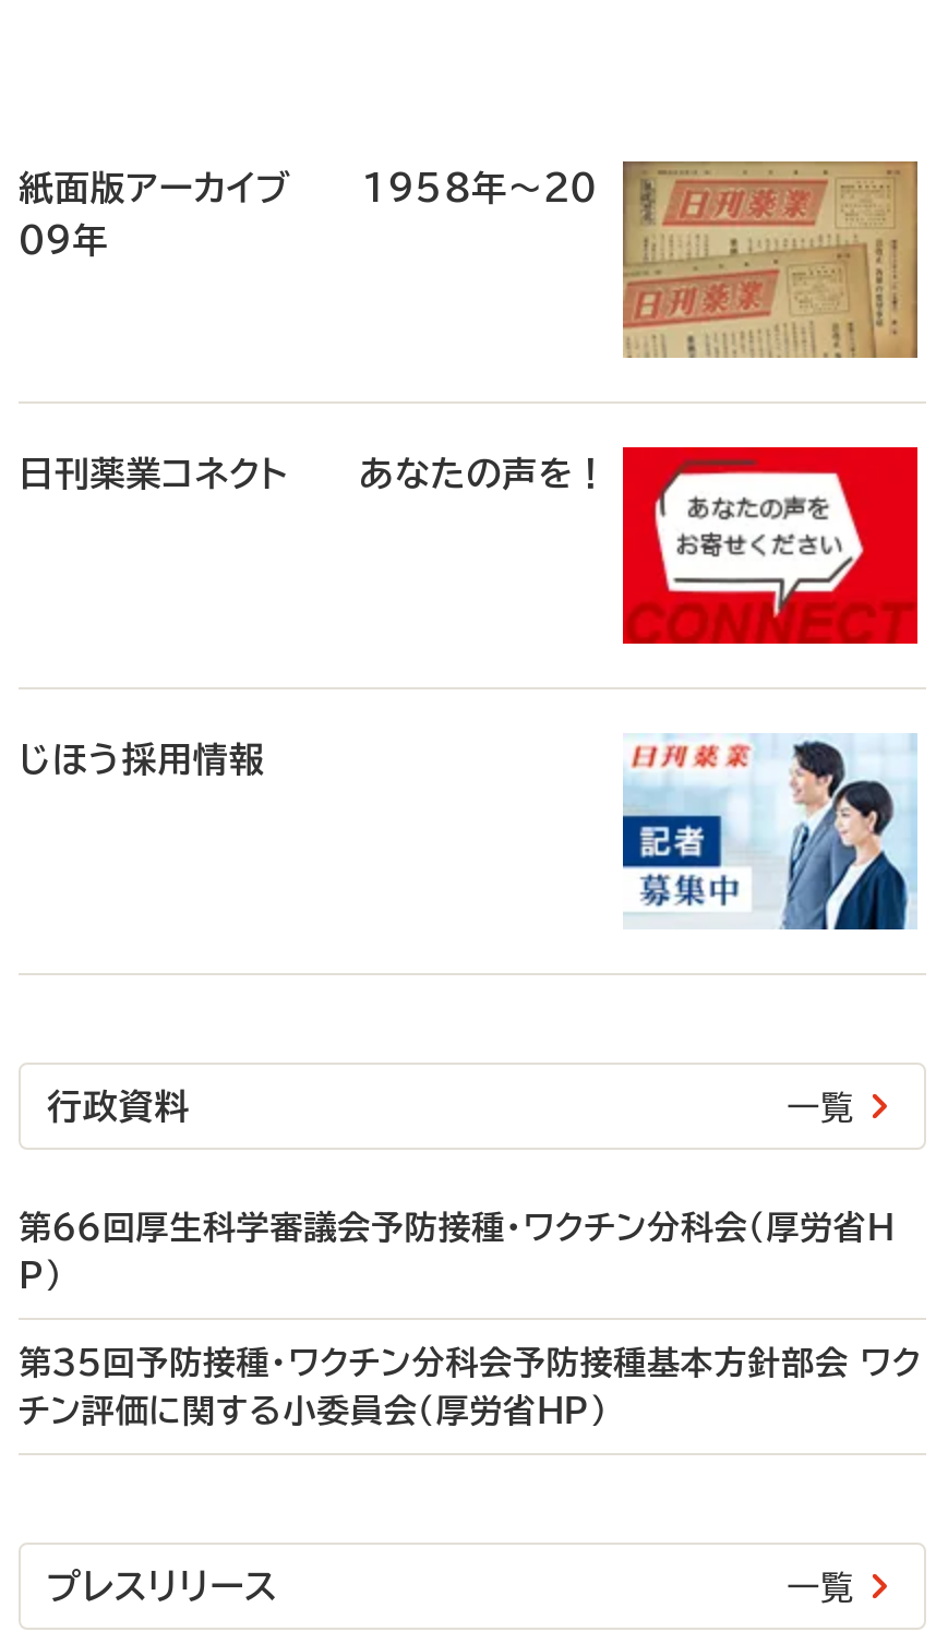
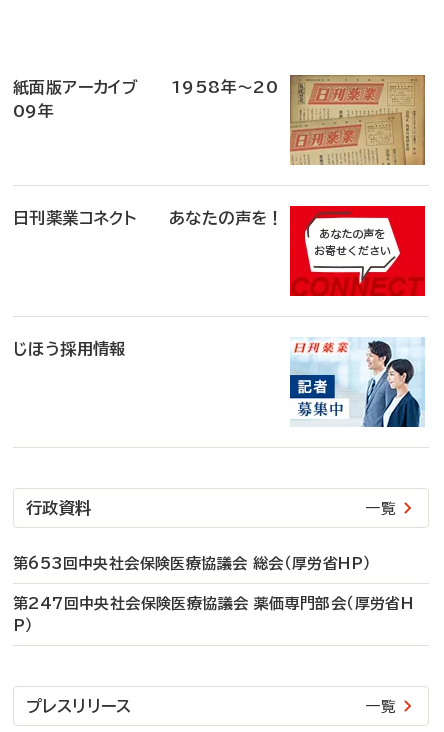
[19,1211,894,1244] 第66回厚生科学審議会予防接種・ワクチン分科会（厚労省H -> [13,556,413,611] 第653回中央社会保険医療協議会 総会（厚労省HP） | 第247回中央社会保険医療協議会 薬価専門部会（厚労省H
moved [19,1259,64,1292] -> [13,618,34,633]: P）
[19,1346,921,1427] 第35回予防接種・ワクチン分科会予防接種基本方針部会 ワク | チン評価に関する小委員会（厚労省HP） -> none

